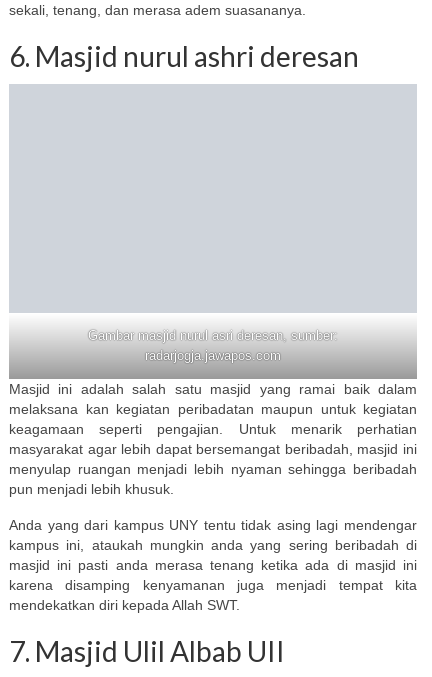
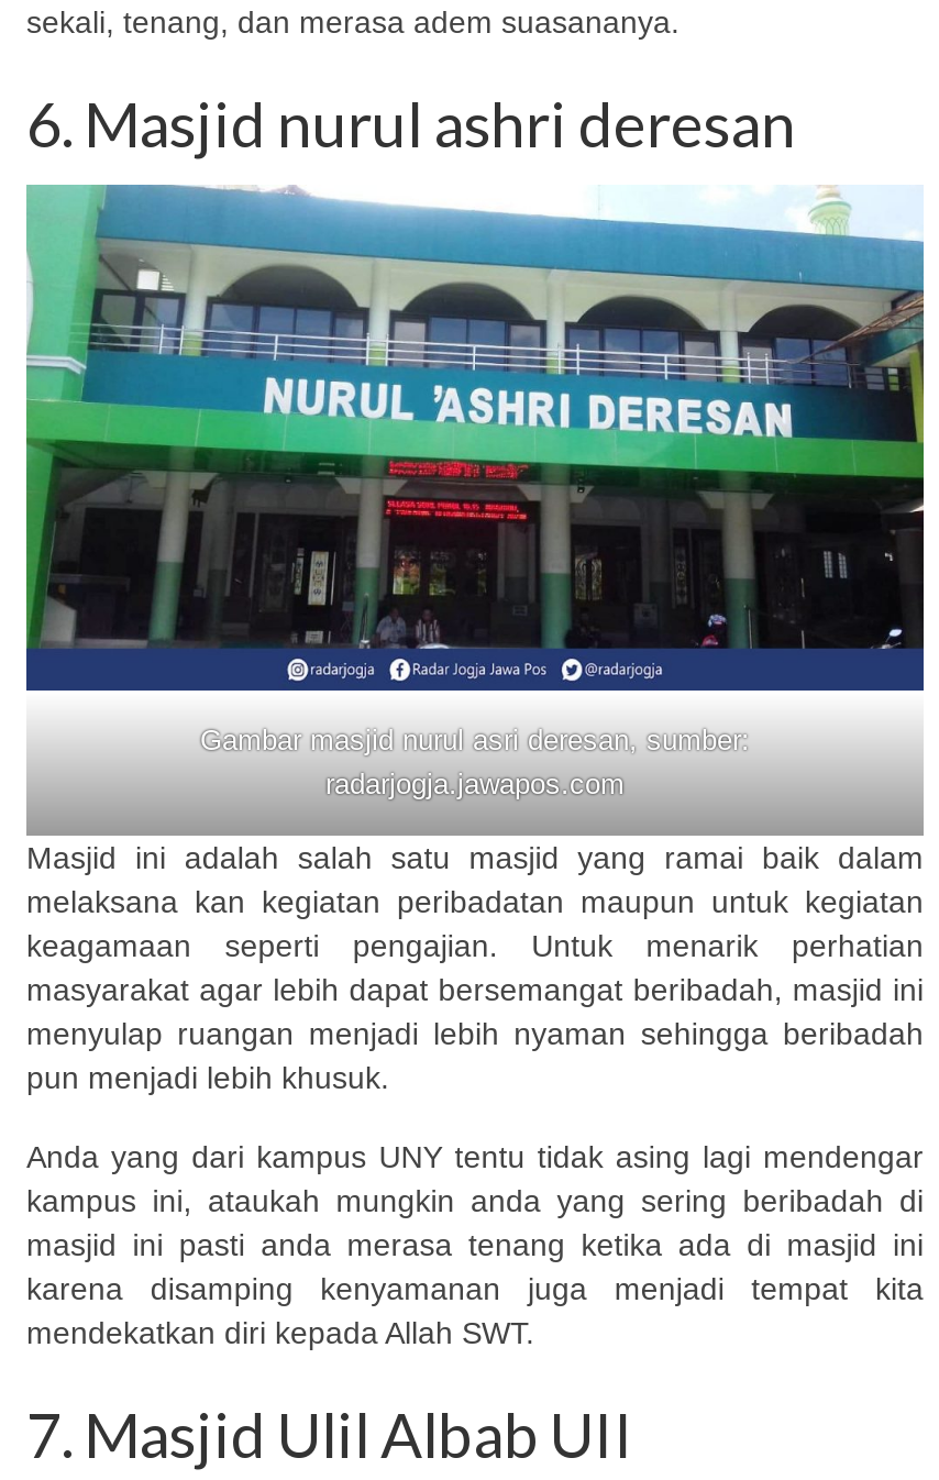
none -> [24,185,926,693] [image]

